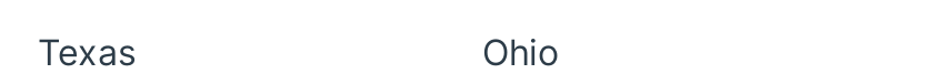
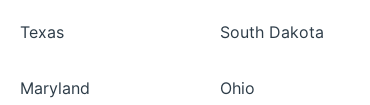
none -> [20,22,324,98] South Dakota | Maryland

